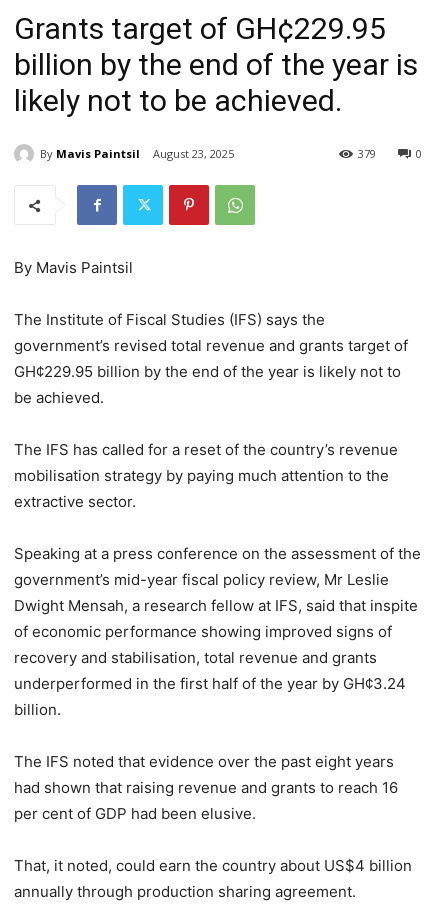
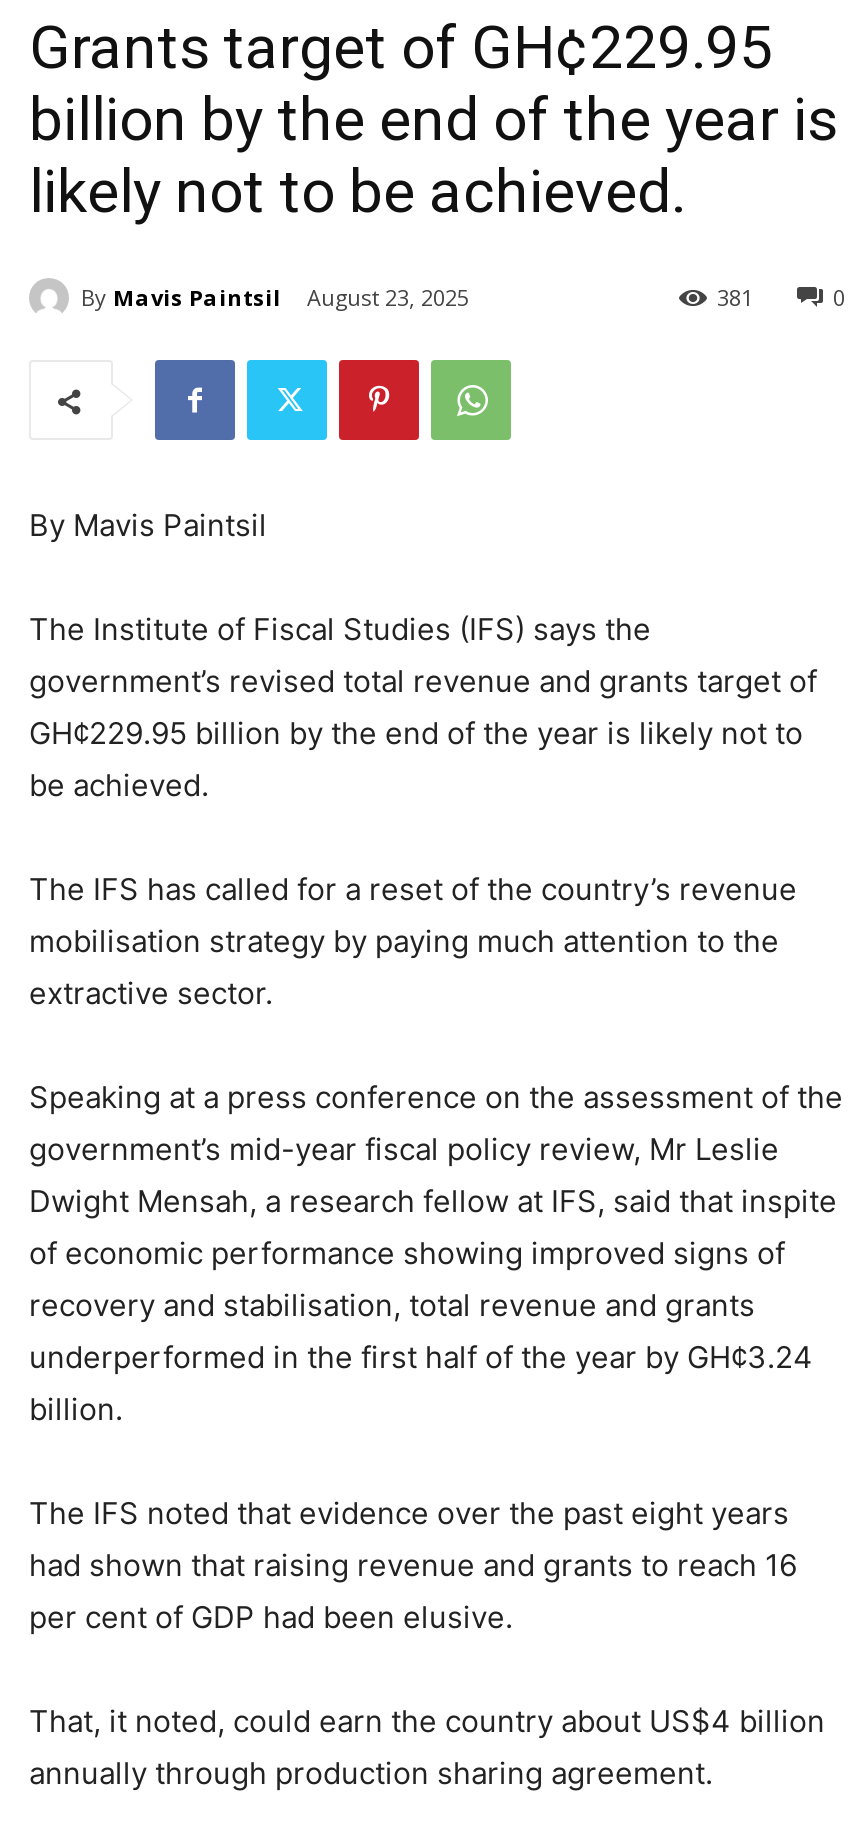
[358,146,376,161] 379 -> [717,282,753,312] 381

